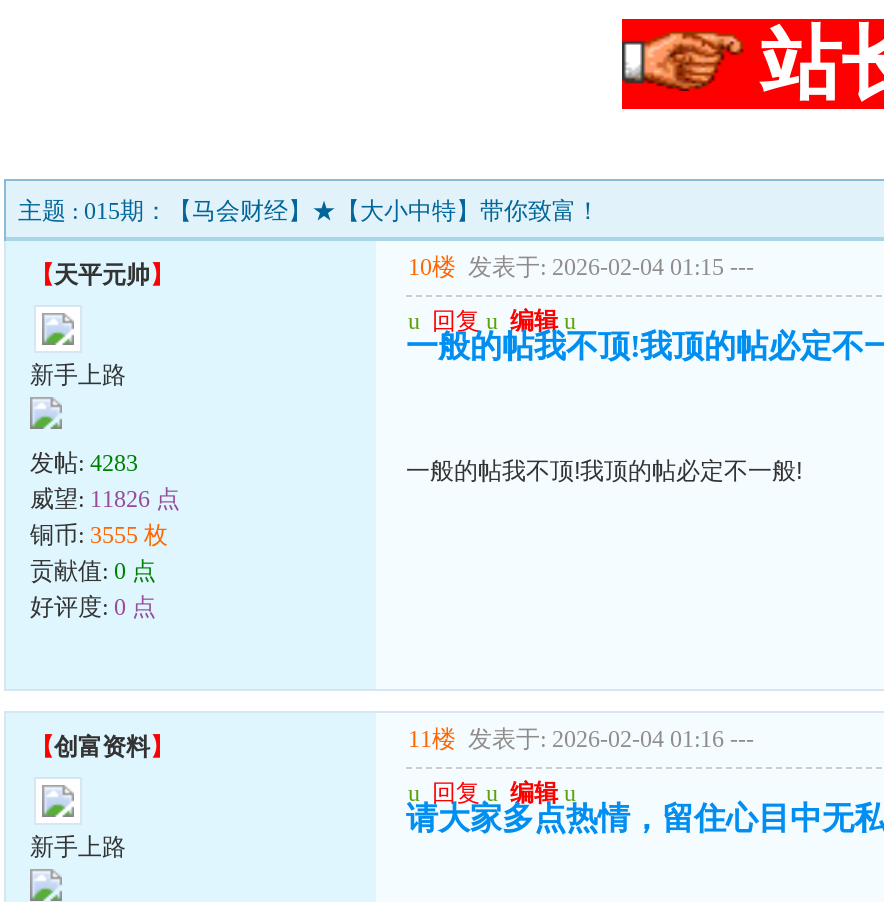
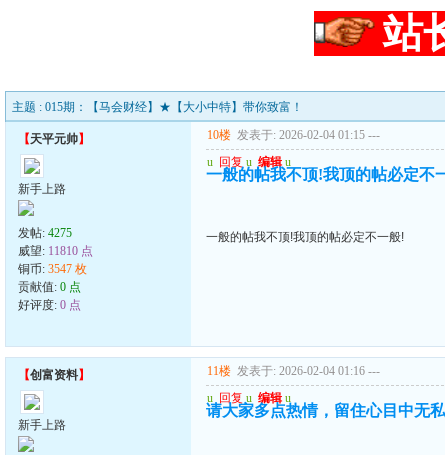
[30,449,138,477] 发帖: 4283 -> [18,226,72,240] 发帖: 4275
[30,485,180,513] 威望: 11826 点 -> [18,244,93,258] 威望: 11810 点
[30,521,168,549] 铜币: 3555 枚 -> [18,262,87,276] 铜币: 3547 枚

